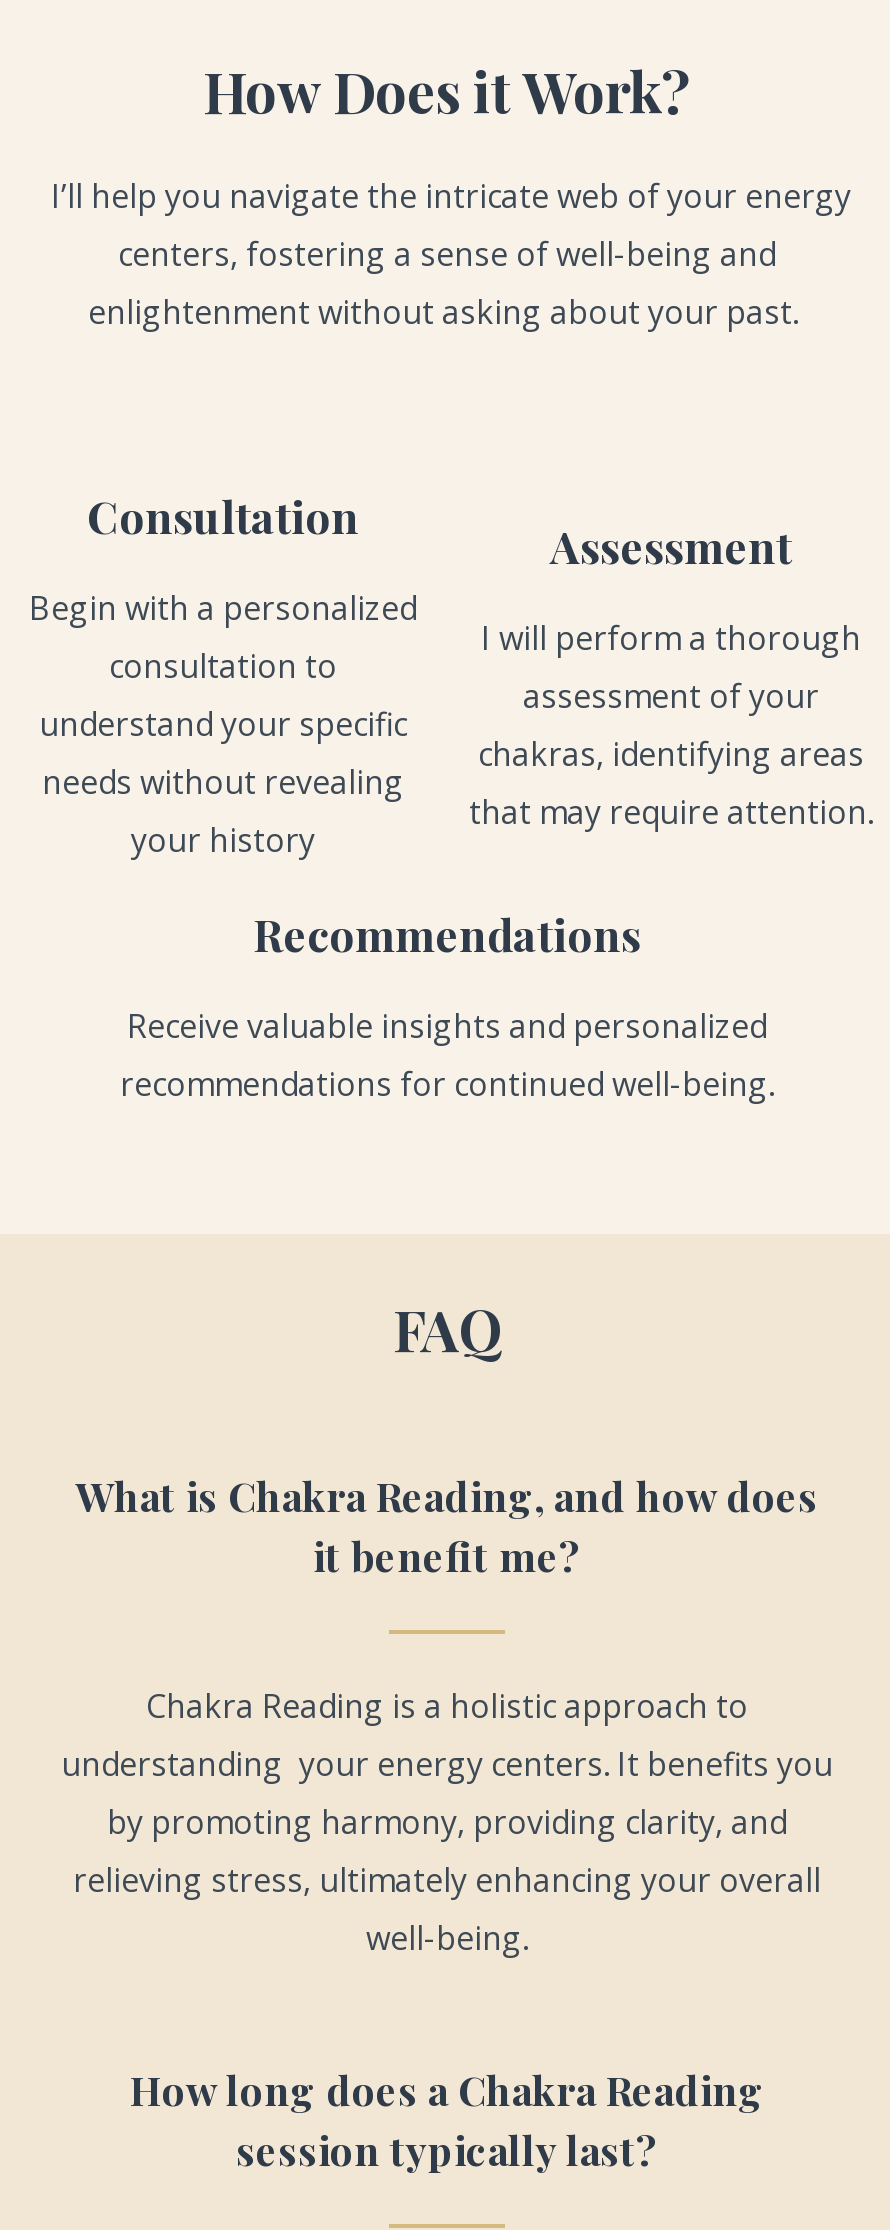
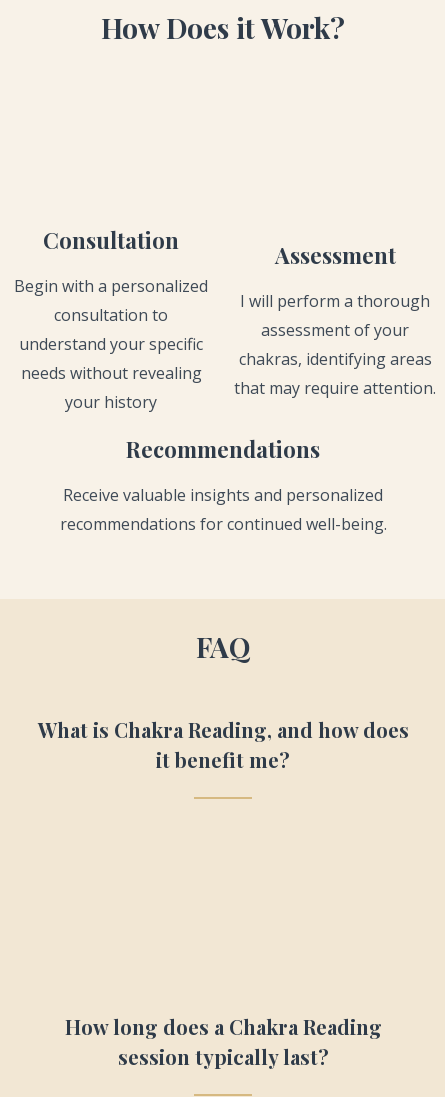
[43,174,851,334] I’ll help you navigate the intricate web of your energy | centers, fostering a sense of well-being and | enlightenment without asking about your past. -> none
[61,1684,833,1960] Chakra Reading is a holistic approach to | understanding your energy centers. It benefits you | by promoting harmony, providing clarity, and | relieving stress, ultimately enhancing your overall | well-being. -> none

